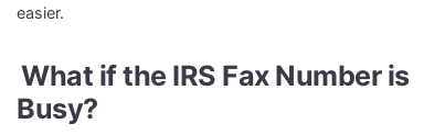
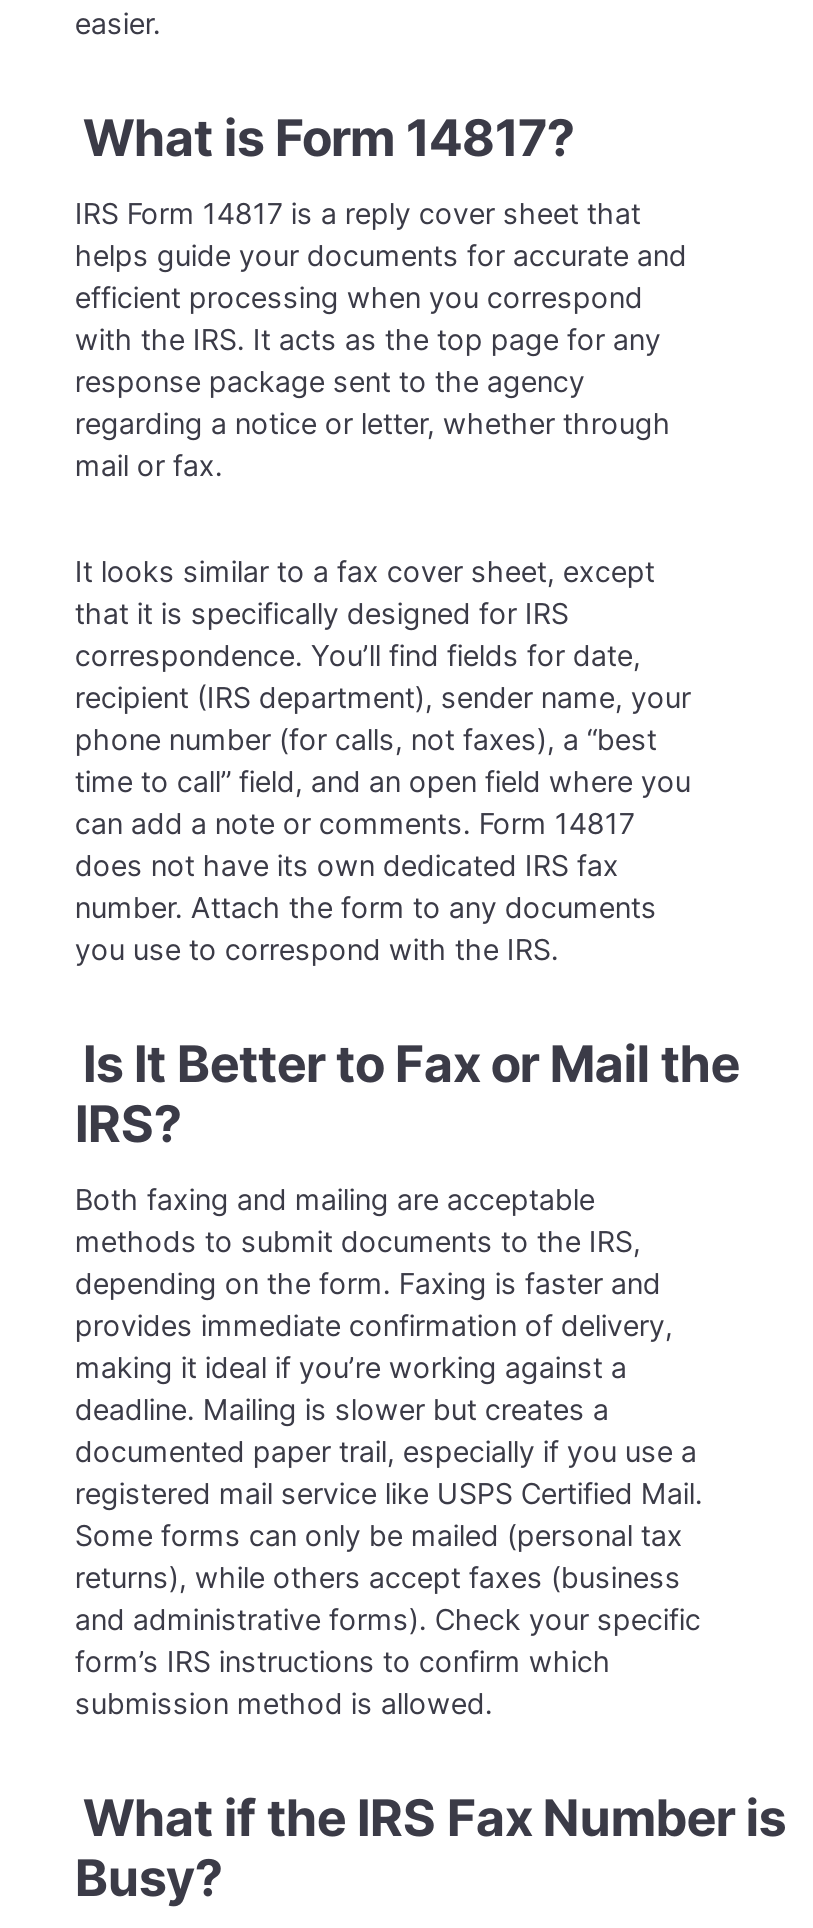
none -> [75,108,740,1720] What is Form 14817? | IRS Form 14817 is a reply cover sheet that | helps guide your documents for accurate and | efficient processing when you correspond | with the IRS. It acts as the top page for any | response package sent to the agency | regarding a notice or letter, whether through | mail or fax. | It looks similar to a fax cover sheet, except | that it is specifically designed for IRS | correspondence. You’ll find fields for date, | recipient (IRS department), sender name, your | phone number (for calls, not faxes), a “best | time to call” field, and an open field where you | can add a note or comments. Form 14817 | does not have its own dedicated IRS fax | number. Attach the form to any documents | you use to correspond with the IRS. | Is It Better to Fax or Mail the | IRS? | Both faxing and mailing are acceptable | methods to submit documents to the IRS, | depending on the form. Faxing is faster and | provides immediate confirmation of delivery, | making it ideal if you’re working against a | deadline. Mailing is slower but creates a | documented paper trail, especially if you use a | registered mail service like USPS Certified Mail. | Some forms can only be mailed (personal tax | returns), while others accept faxes (business | and administrative forms). Check your specific | form’s IRS instructions to confirm which | submission method is allowed.

